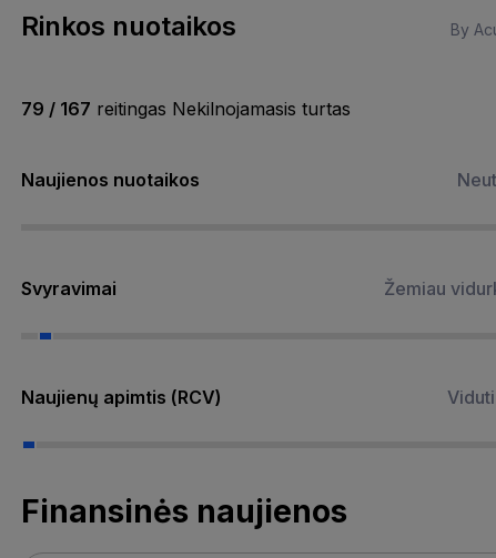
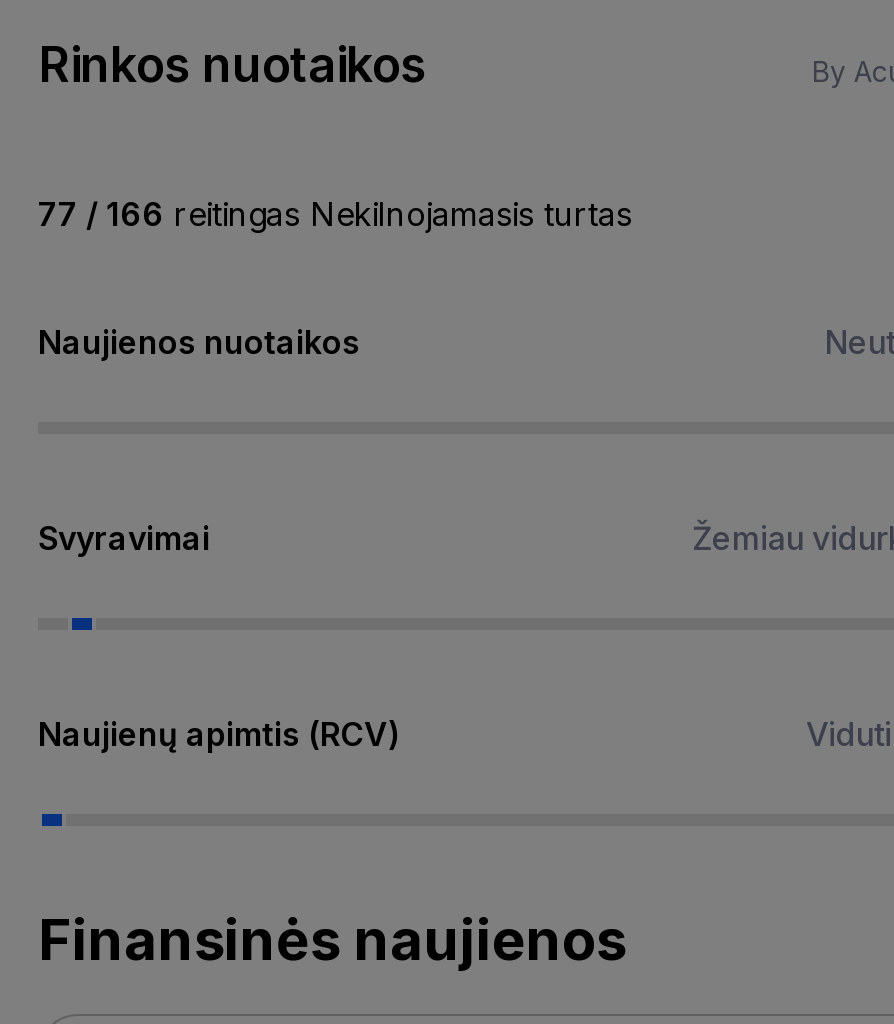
[21,98,351,120] 79 / 167 reitingas Nekilnojamasis turtas -> [38,194,632,234] 77 / 166 reitingas Nekilnojamasis turtas

